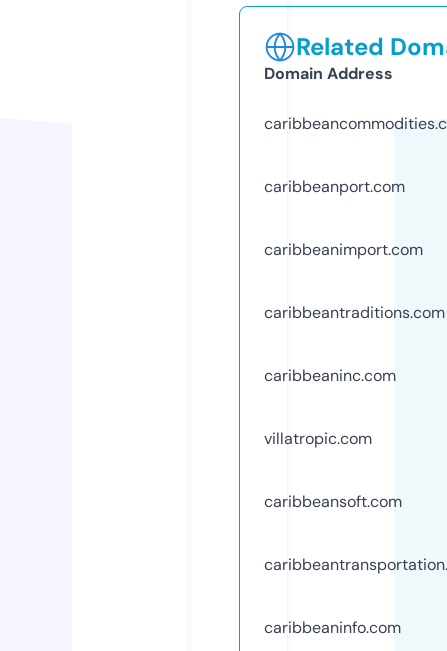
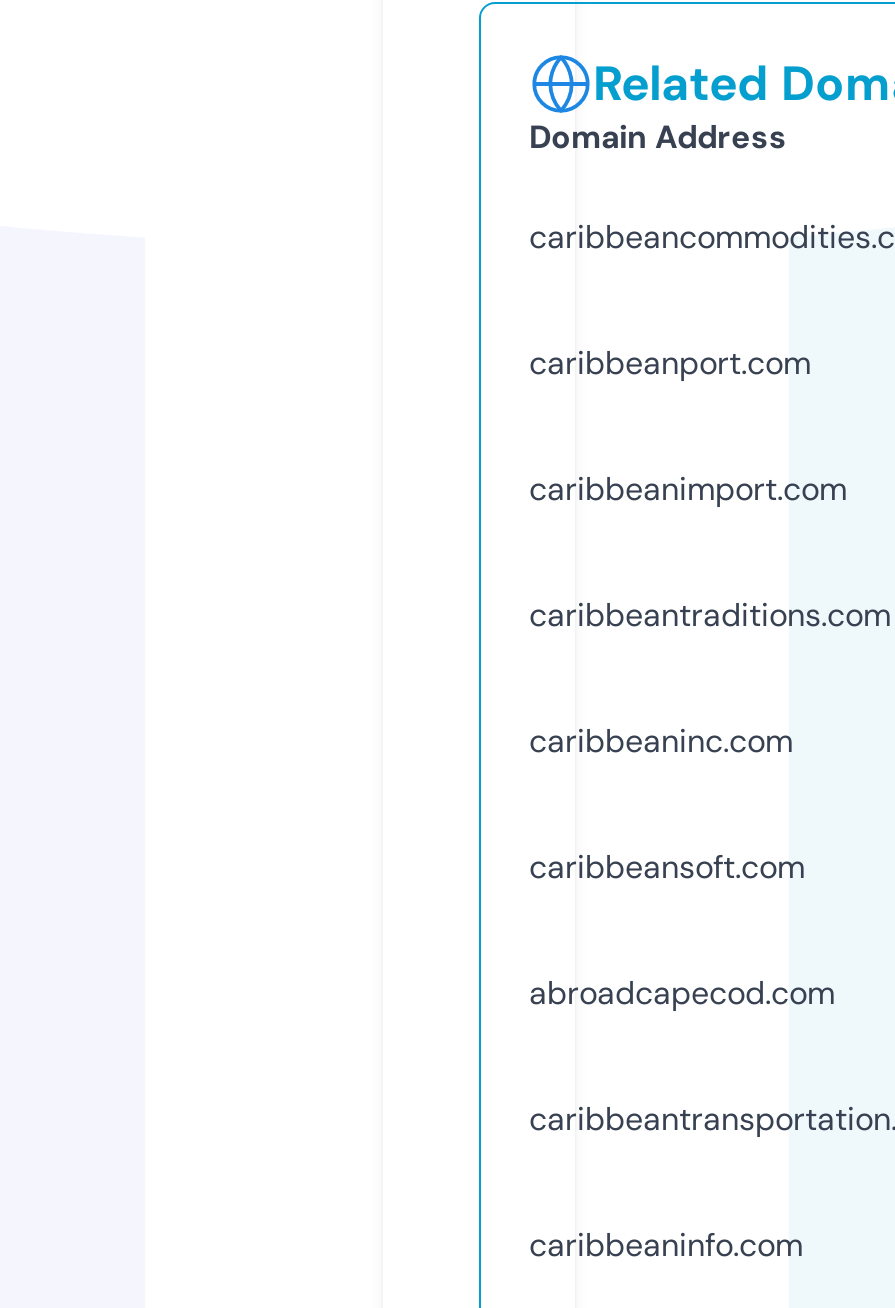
[264,428,372,449] villatropic.com -> none
moved [264,491,402,512] -> [529,846,805,888]: caribbeansoft.com
none -> [529,972,835,1014] abroadcapecod.com

